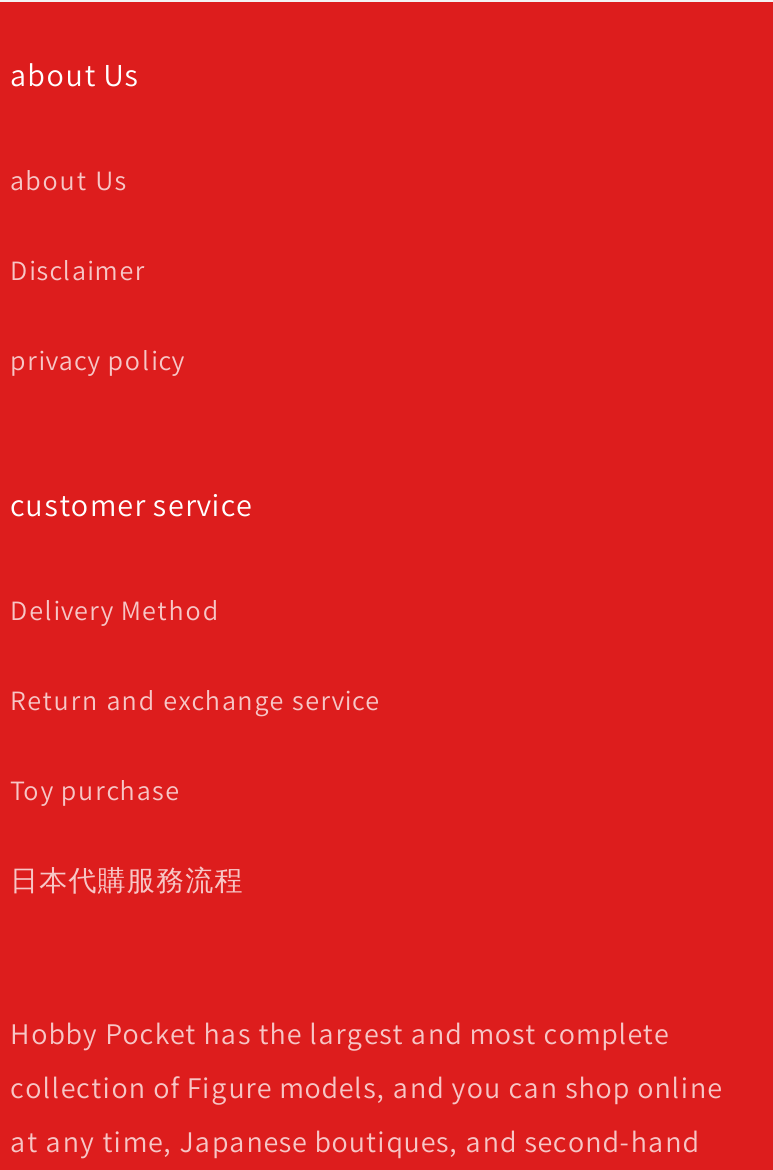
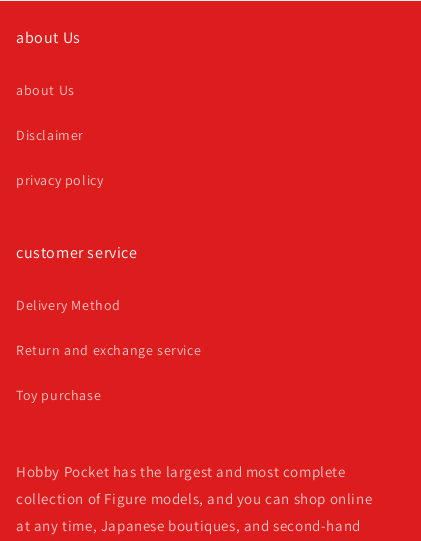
[10,863,244,899] 日本代購服務流程 -> none

